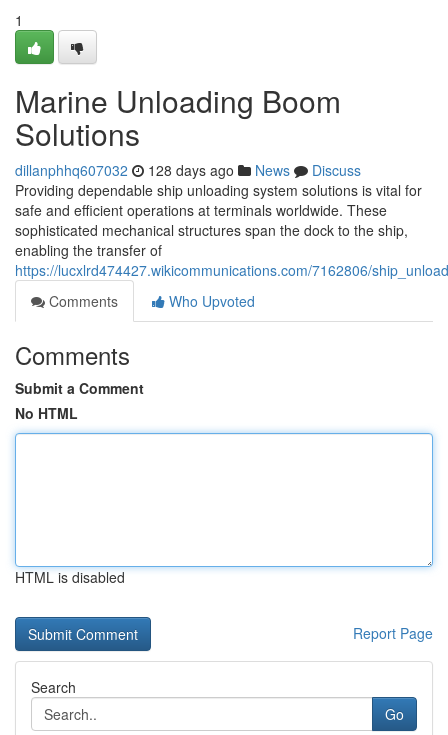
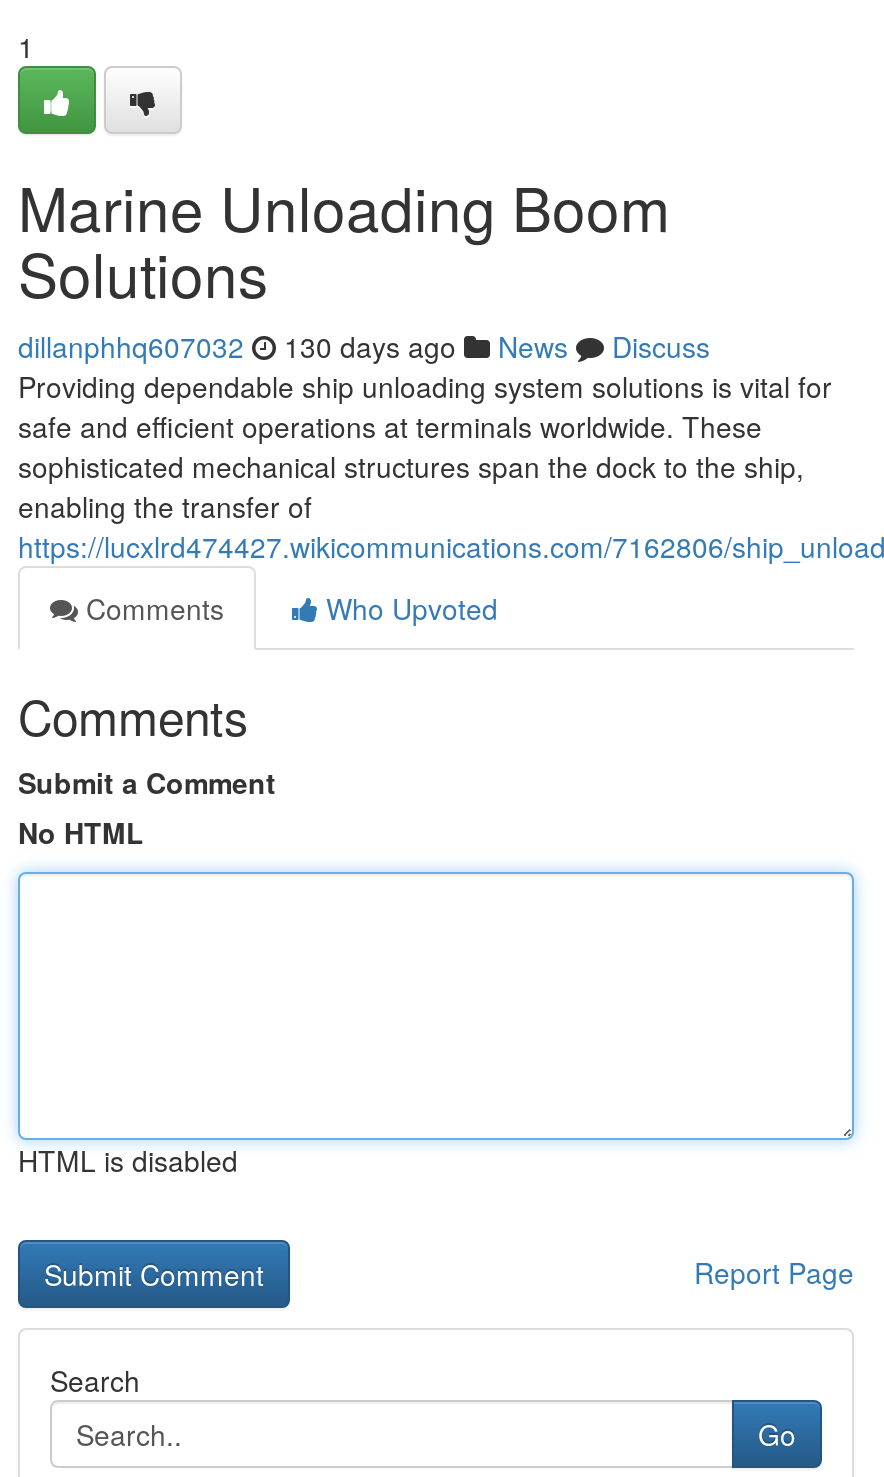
[15,160,361,180] dillanphhq607032 128 days ago News Discuss -> [18,326,710,366] dillanphhq607032 130 days ago News Discuss

